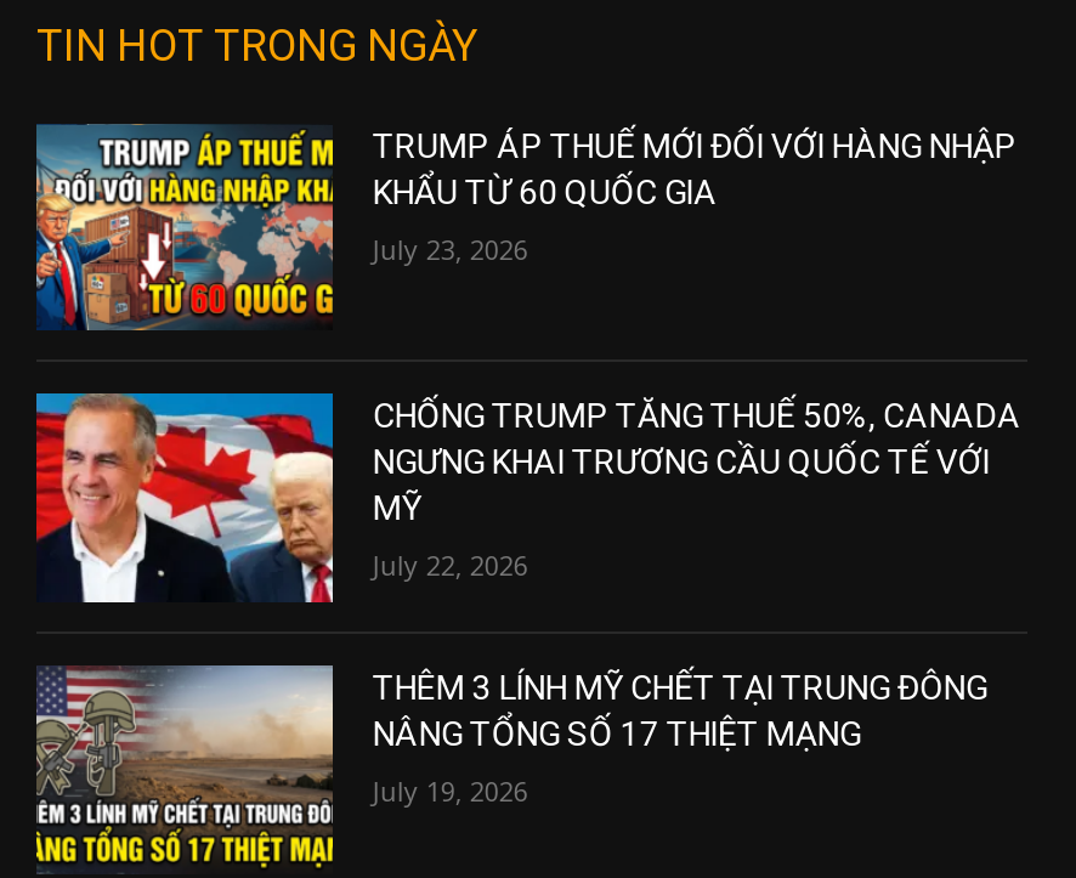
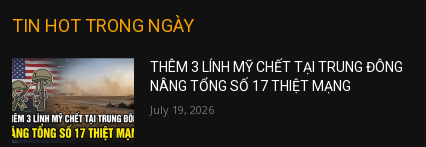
[34,124,1016,333] [image] | TRUMP ÁP THUẾ MỚI ĐỐI VỚI HÀNG NHẬP | KHẨU TỪ 60 QUỐC GIA | July 23, 2026 -> none
[34,391,1021,607] [image] | CHỐNG TRUMP TĂNG THUẾ 50%, CANADA | NGƯNG KHAI TRƯƠNG CẦU QUỐC TẾ VỚI | MỸ | July 22, 2026 -> none

